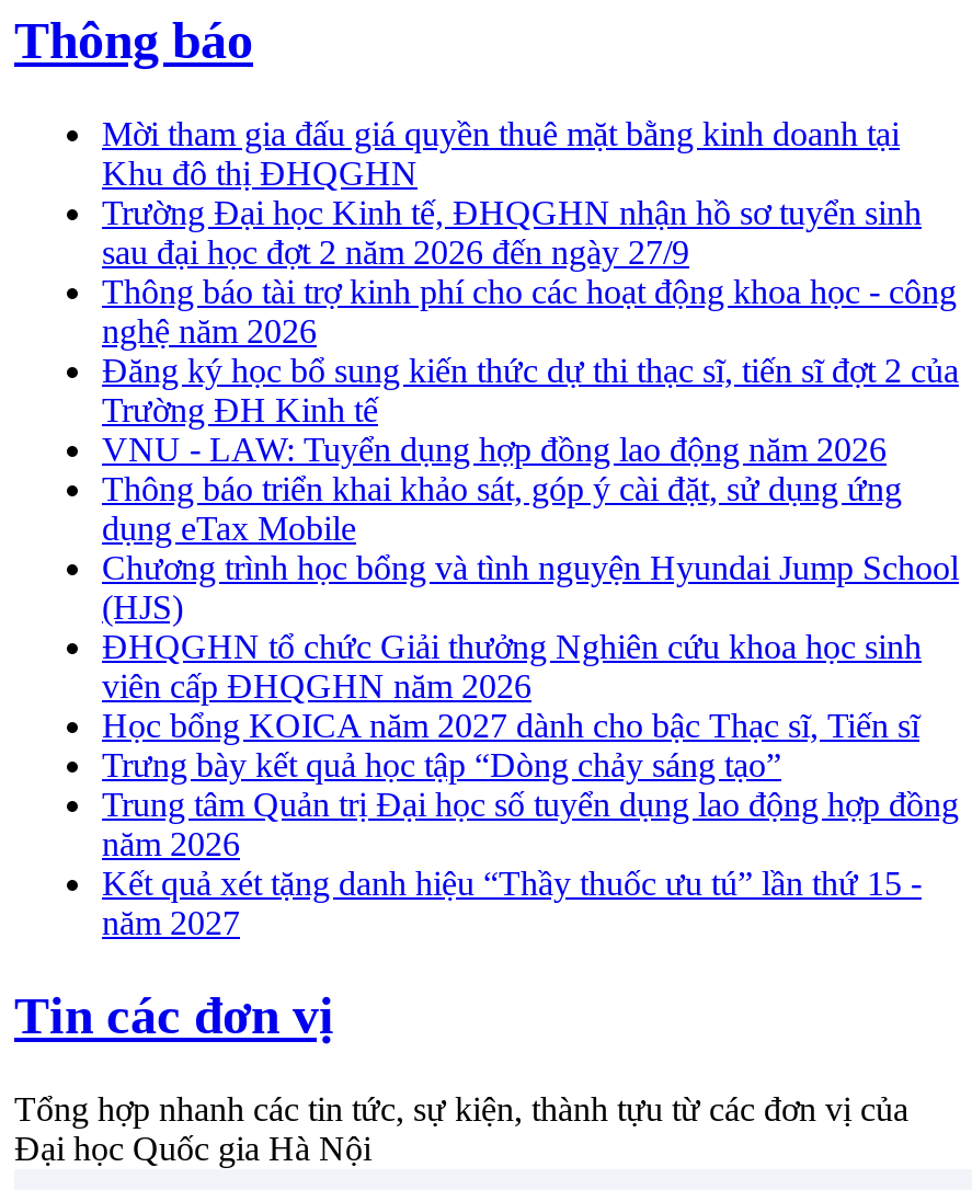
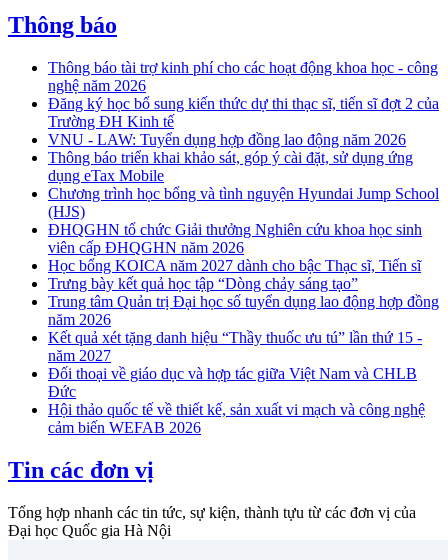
[102,115,922,271] Mời tham gia đấu giá quyền thuê mặt bằng kinh doanh tại | Khu đô thị ĐHQGHN | Trường Đại học Kinh tế, ĐHQGHN nhận hồ sơ tuyển sinh | sau đại học đợt 2 năm 2026 đến ngày 27/9 -> none
moved [102,273,959,942] -> [48,59,439,364]: Thông báo tài trợ kinh phí cho các hoạt động khoa học - công | nghệ năm 2026 | Đăng ký học bổ sung kiến thức dự thi thạc sĩ, tiến sĩ đợt 2 của | ... | Kết quả xét tặng danh hiệu “Thầy thuốc ưu tú” lần thứ 15 - | năm 2027
none -> [48,365,425,436] Đối thoại về giáo dục và hợp tác giữa Việt Nam và CHLB | Đức | Hội thảo quốc tế về thiết kế, sản xuất vi mạch và công nghệ | cảm biến WEFAB 2026

